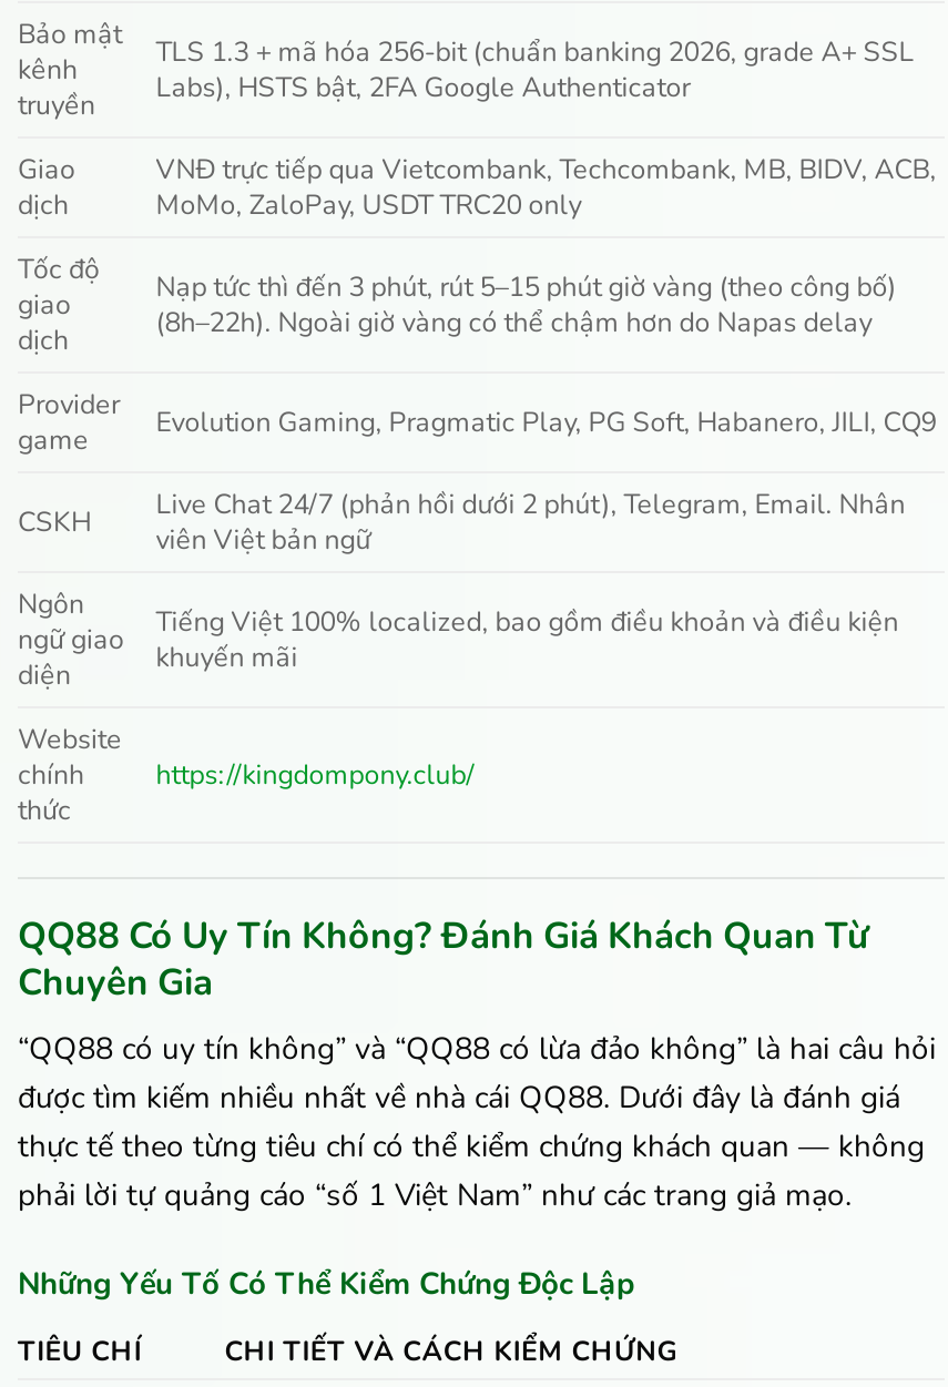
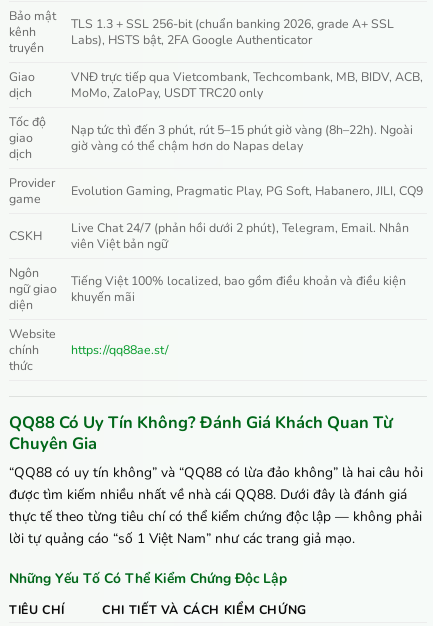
[156,33,914,71] TLS 1.3 + mã hóa 256-bit (chuẩn banking 2026, grade A+ SSL -> [71,15,394,32] TLS 1.3 + SSL 256-bit (chuẩn banking 2026, grade A+ SSL
[156,268,896,341] Nạp tức thì đến 3 phút, rút 5–15 phút giờ vàng (theo công bố) | (8h–22h). Ngoài giờ vàng có thể chậm hơn do Napas delay -> [71,121,413,154] Nạp tức thì đến 3 phút, rút 5–15 phút giờ vàng (8h–22h). Ngoài | giờ vàng có thể chậm hơn do Napas delay
[156,756,475,794] https://kingdompony.club/ -> [71,341,169,358] https://qq88ae.st/
[18,1125,925,1216] thực tế theo từng tiêu chí có thể kiểm chứng khách quan — không | phải lời tự quảng cáo “số 1 Việt Nam” như các trang giả mạo. -> [9,507,422,548] thực tế theo từng tiêu chí có thể kiểm chứng độc lập — không phải | lời tự quảng cáo “số 1 Việt Nam” như các trang giả mạo.

